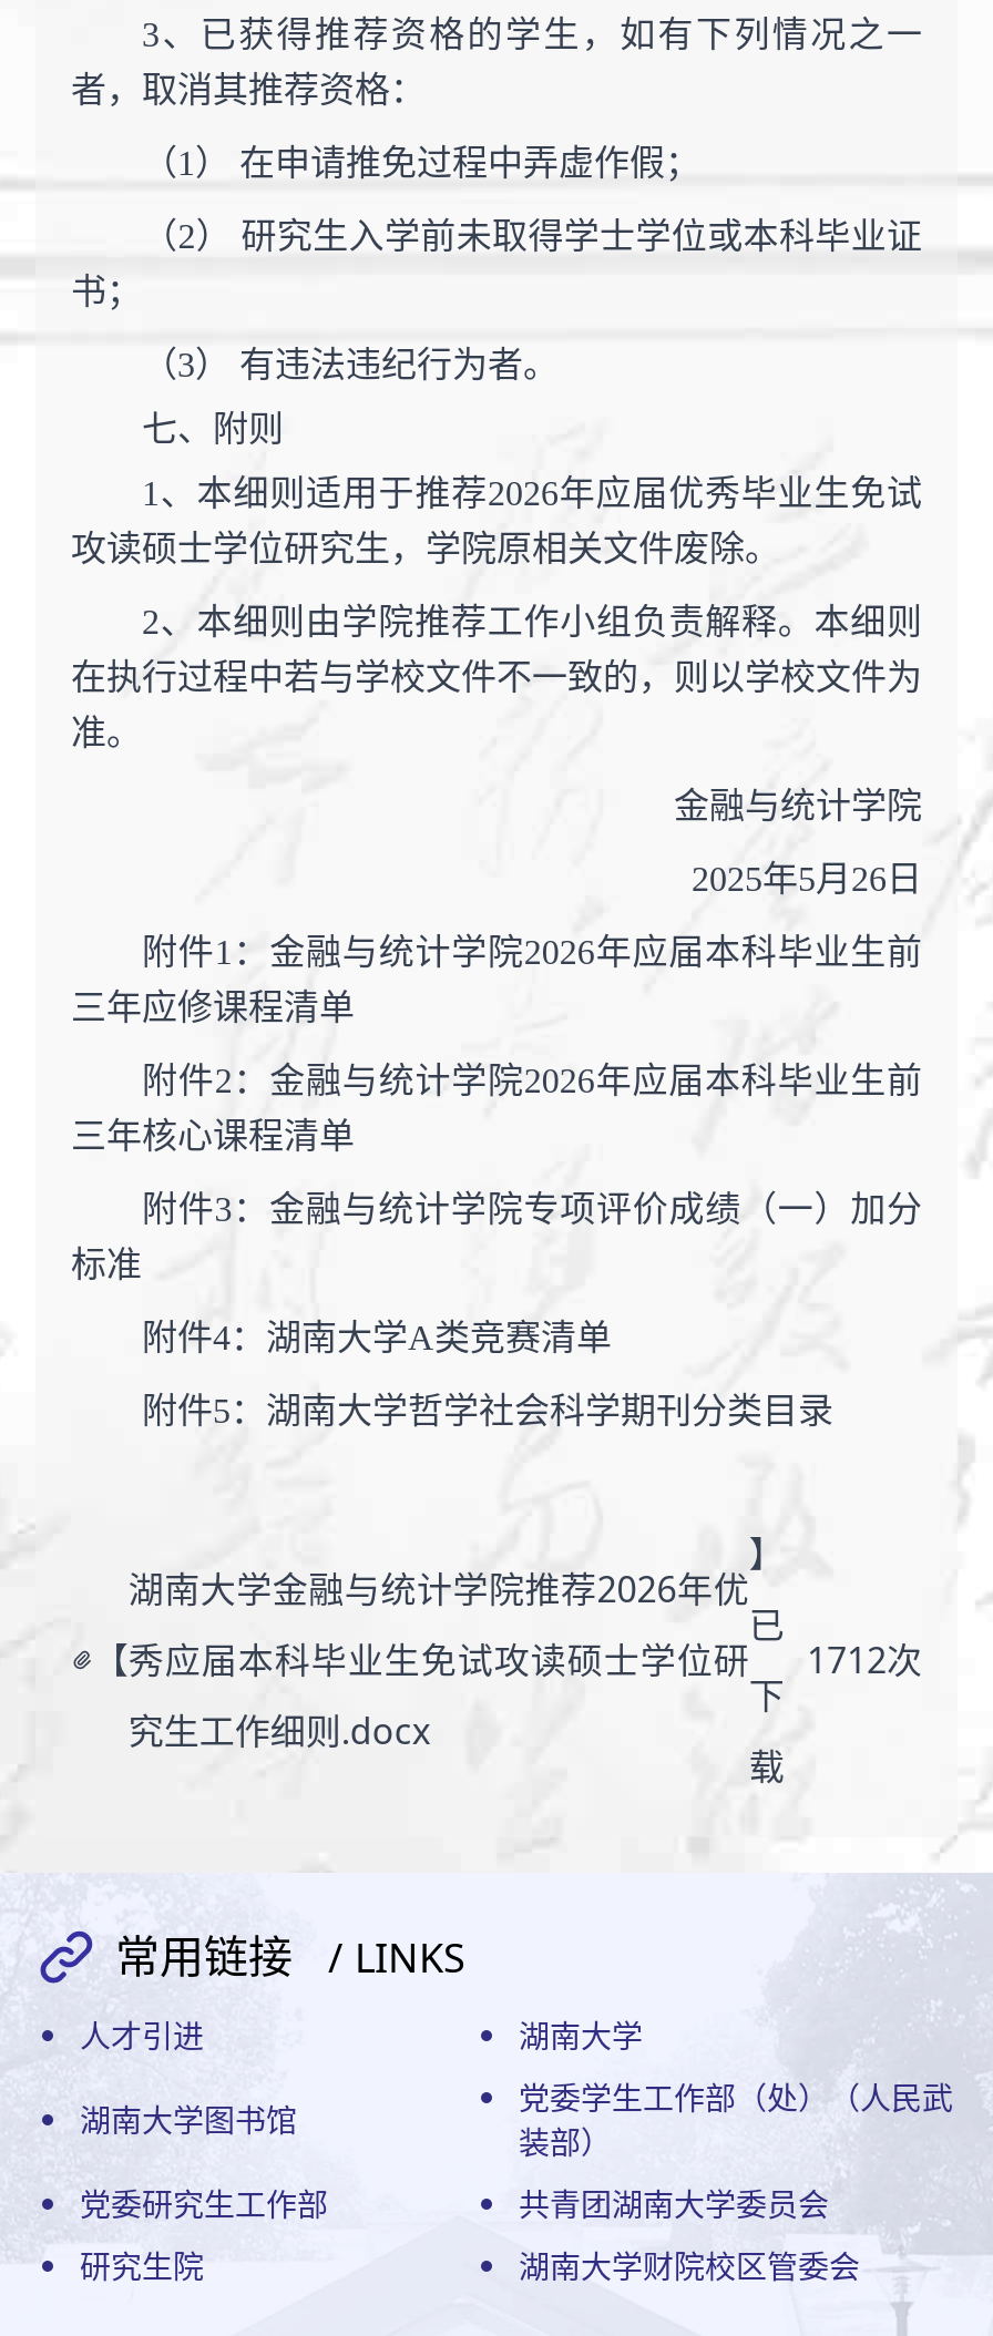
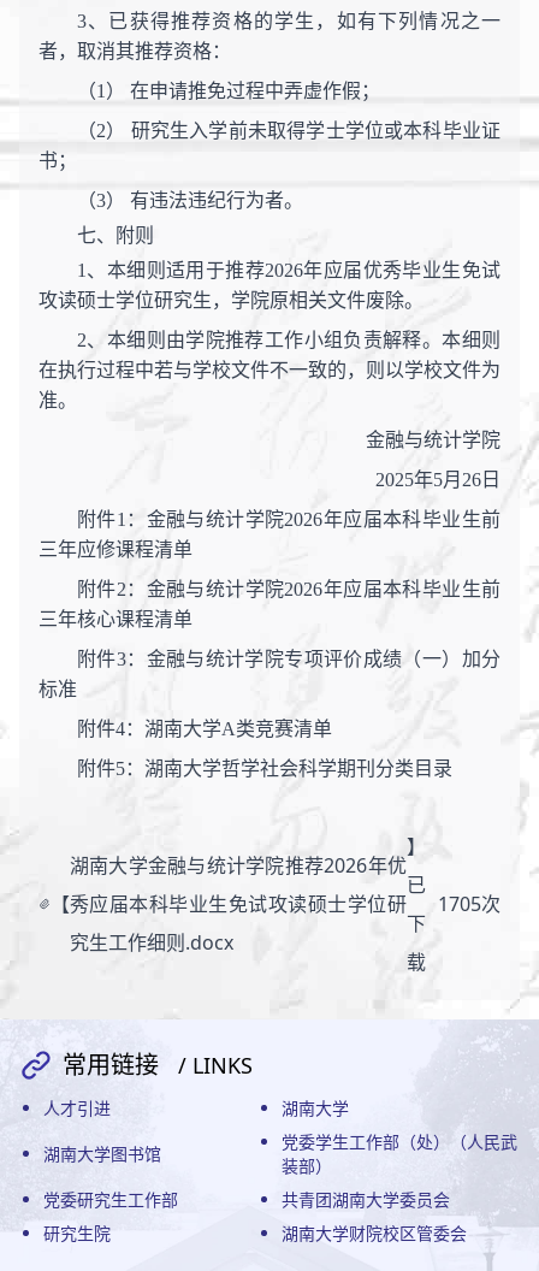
[807,1637,922,1685] 1712次 -> [438,891,500,918] 1705次

